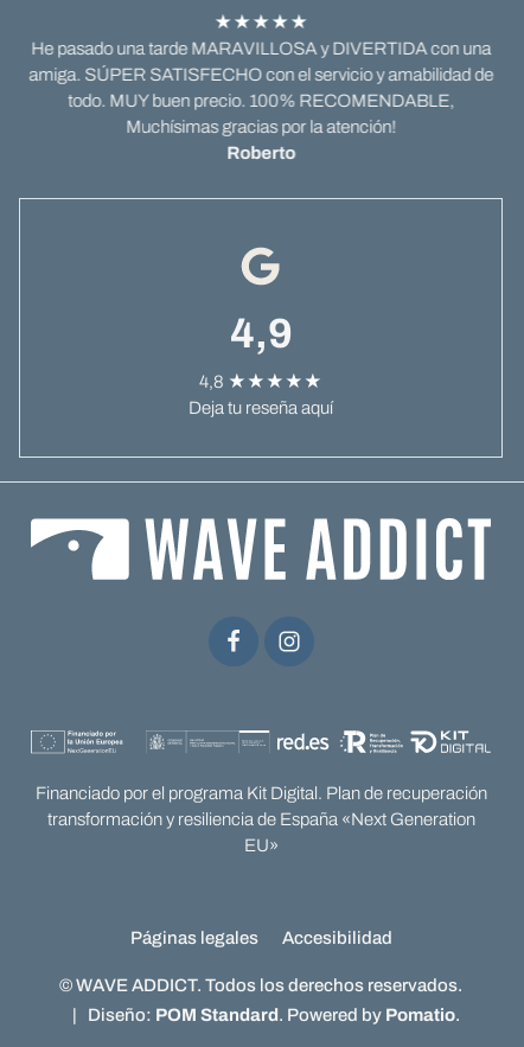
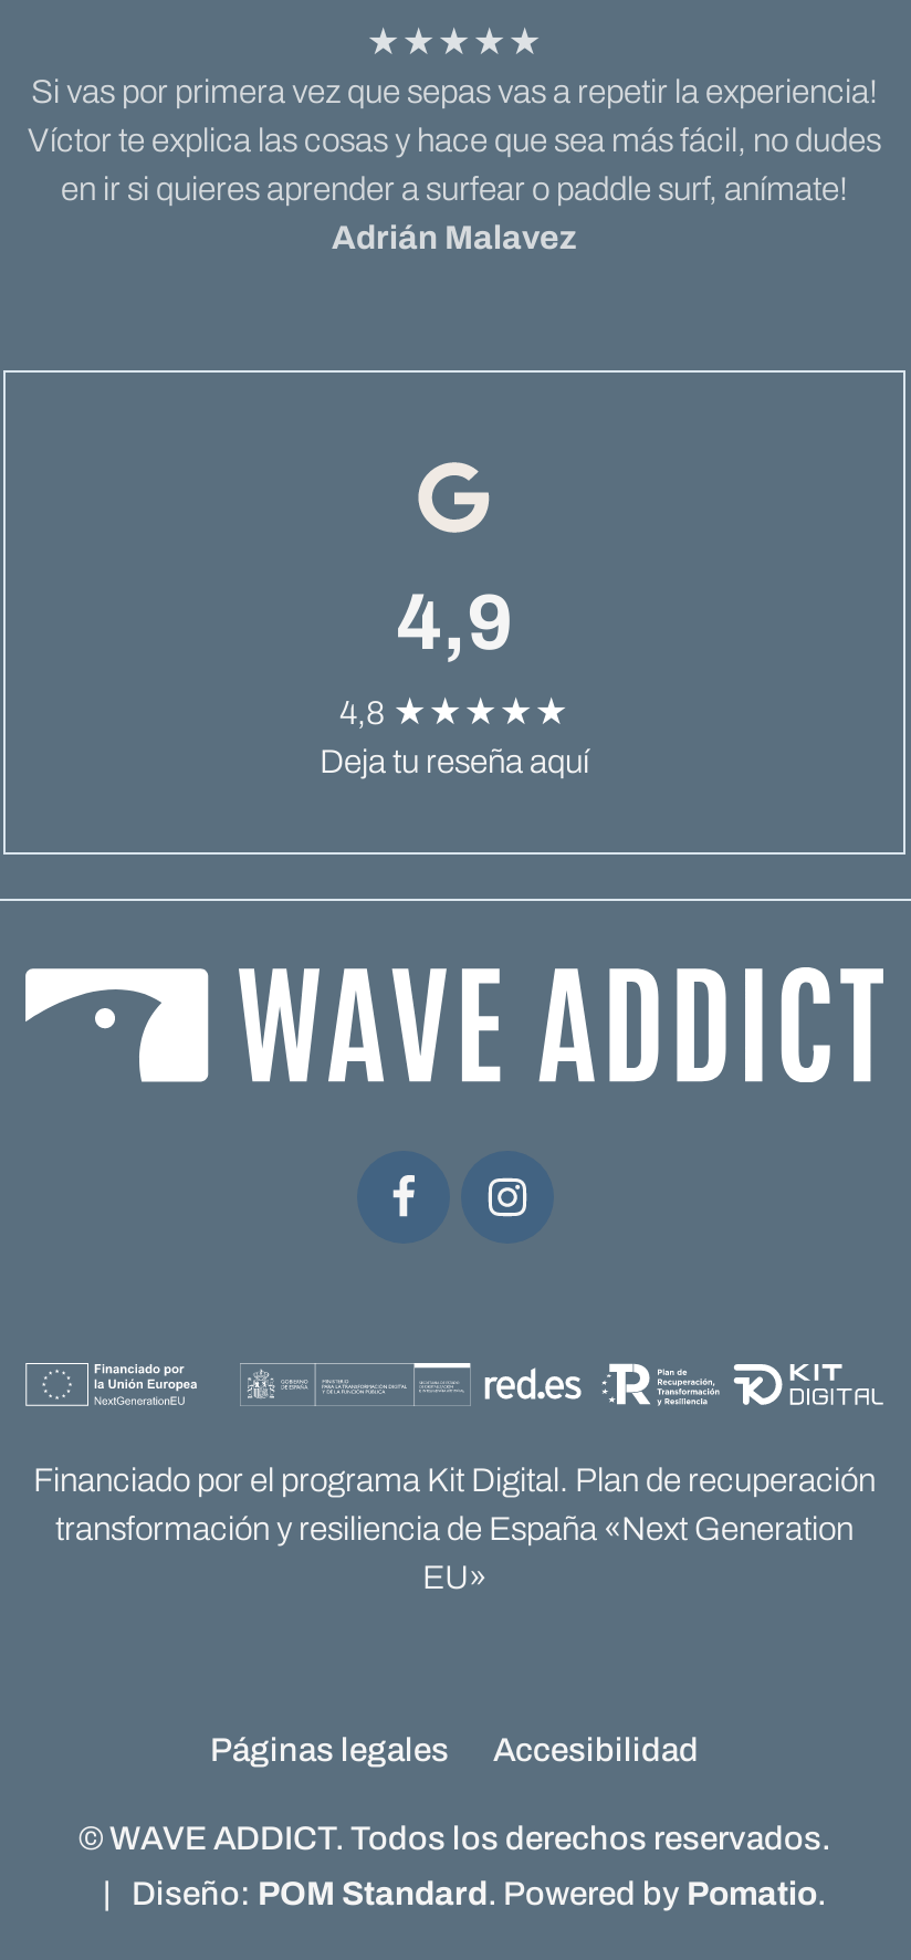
[28,39,493,163] He pasado una tarde MARAVILLOSA y DIVERTIDA con una | amiga. SÚPER SATISFECHO con el servicio y amabilidad de | todo. MUY buen precio. 100% RECOMENDABLE, | Muchísimas gracias por la atención! | Roberto -> [28,74,881,256] Si vas por primera vez que sepas vas a repetir la experiencia! | Víctor te explica las cosas y hace que sea más fácil, no dudes | en ir si quieres aprender a surfear o paddle surf, anímate! | Adrián Malavez

